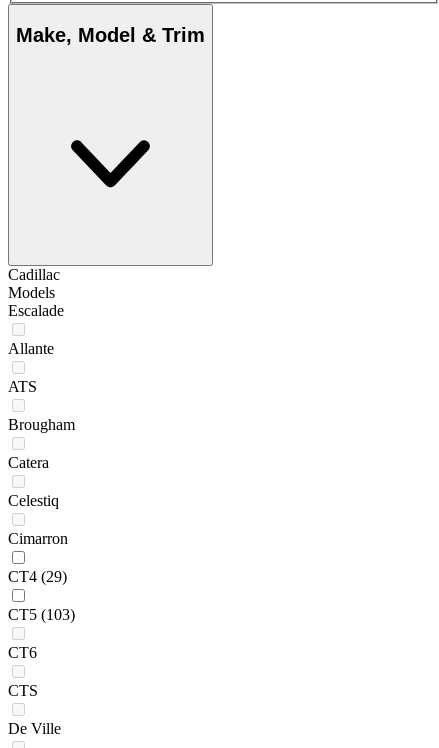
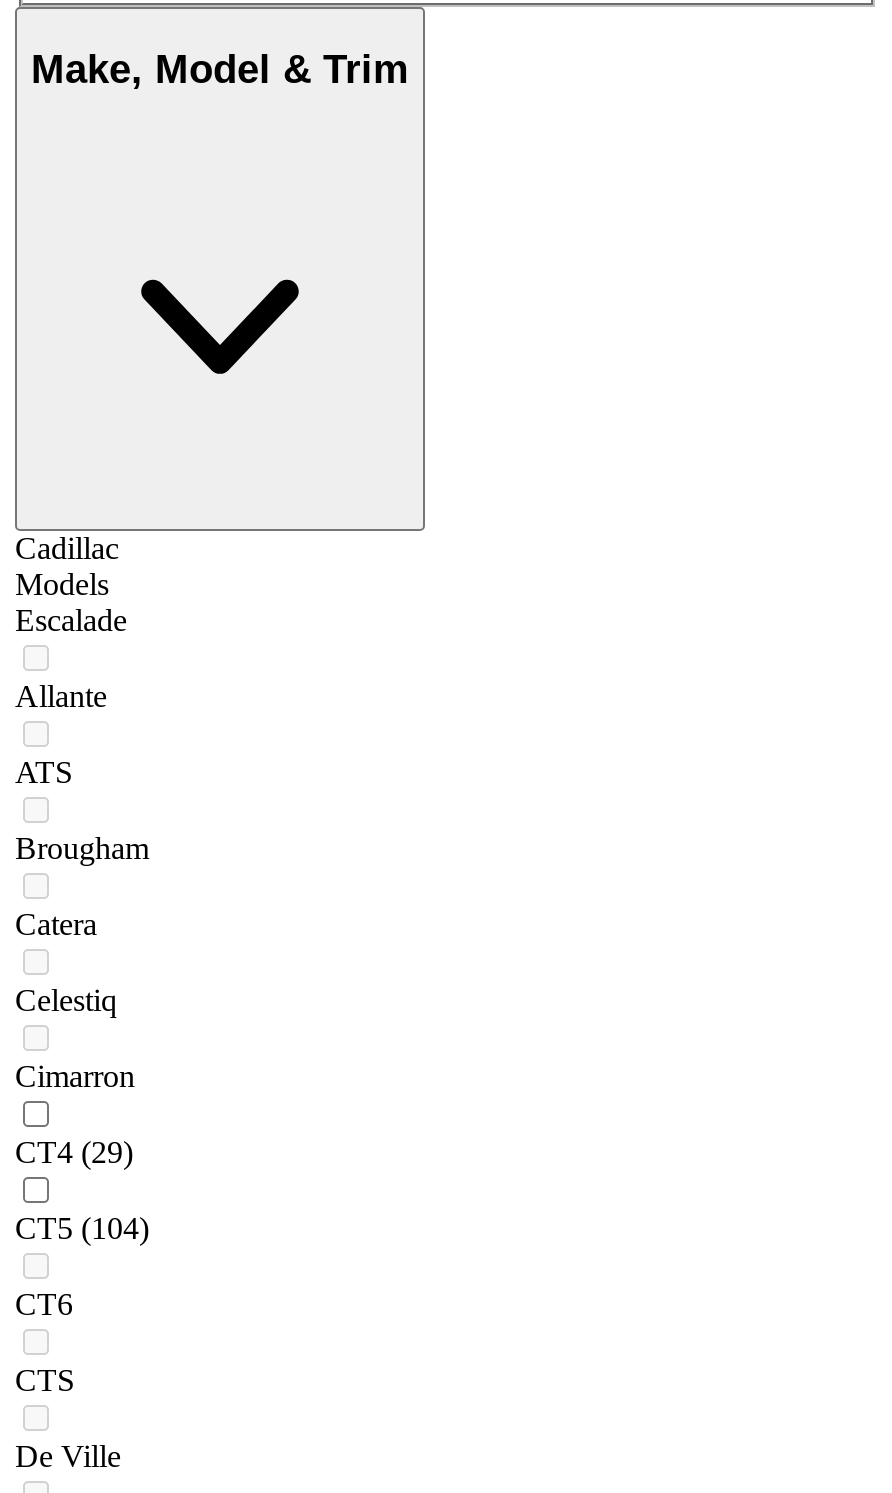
[8,606,75,623] CT5 (103) -> [15,1212,149,1246] CT5 (104)

